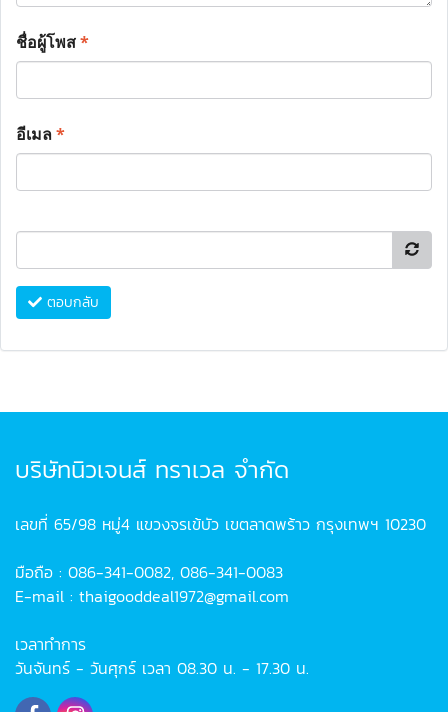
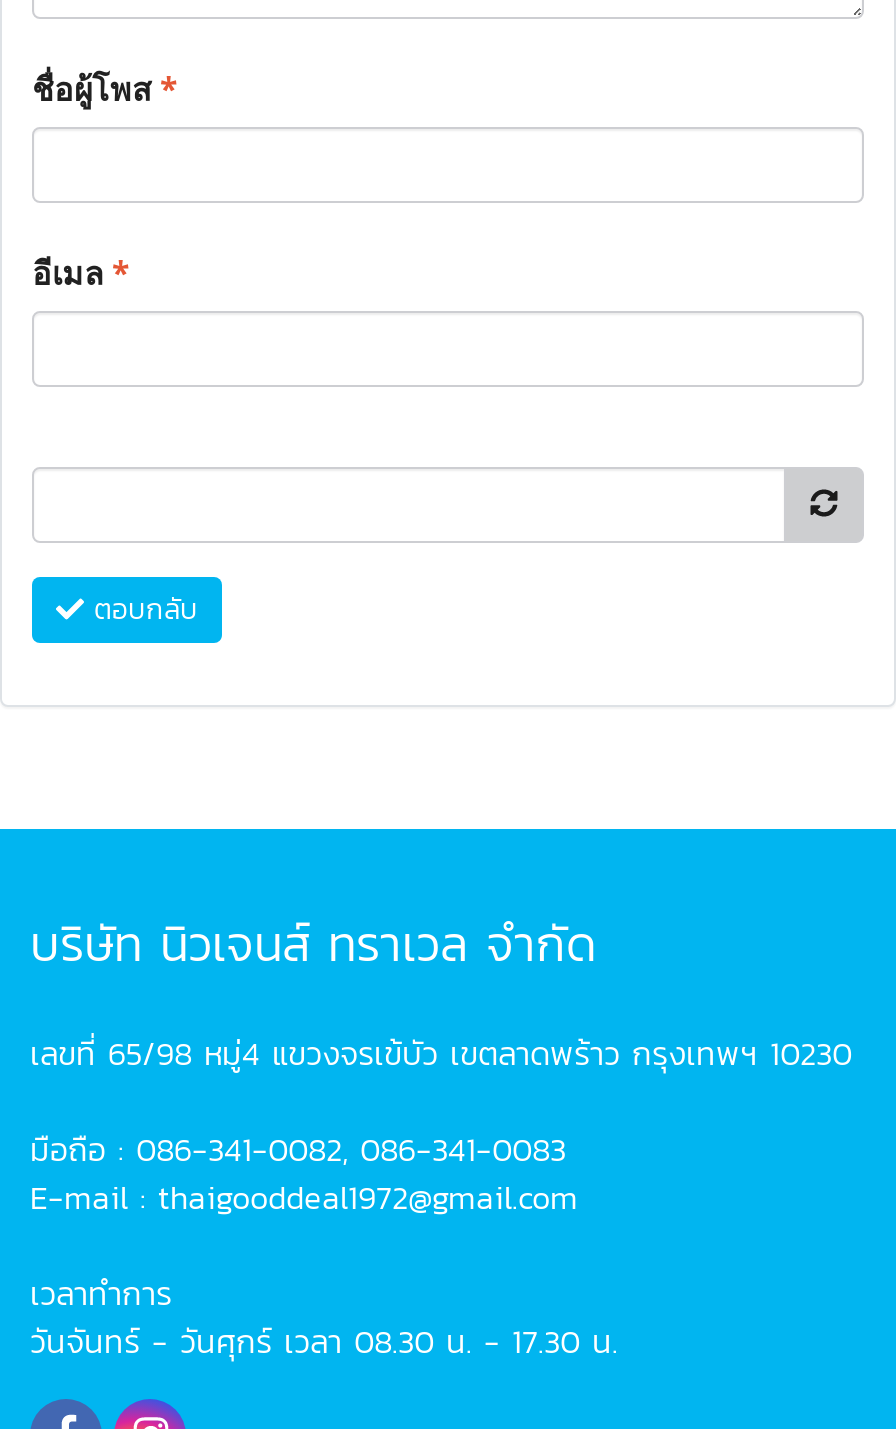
[15,452,289,487] บริษัทนิวเจนส์ ทราเวล จำกัด -> [30,909,596,979] บริษัท นิวเจนส์ ทราเวล จำกัด

